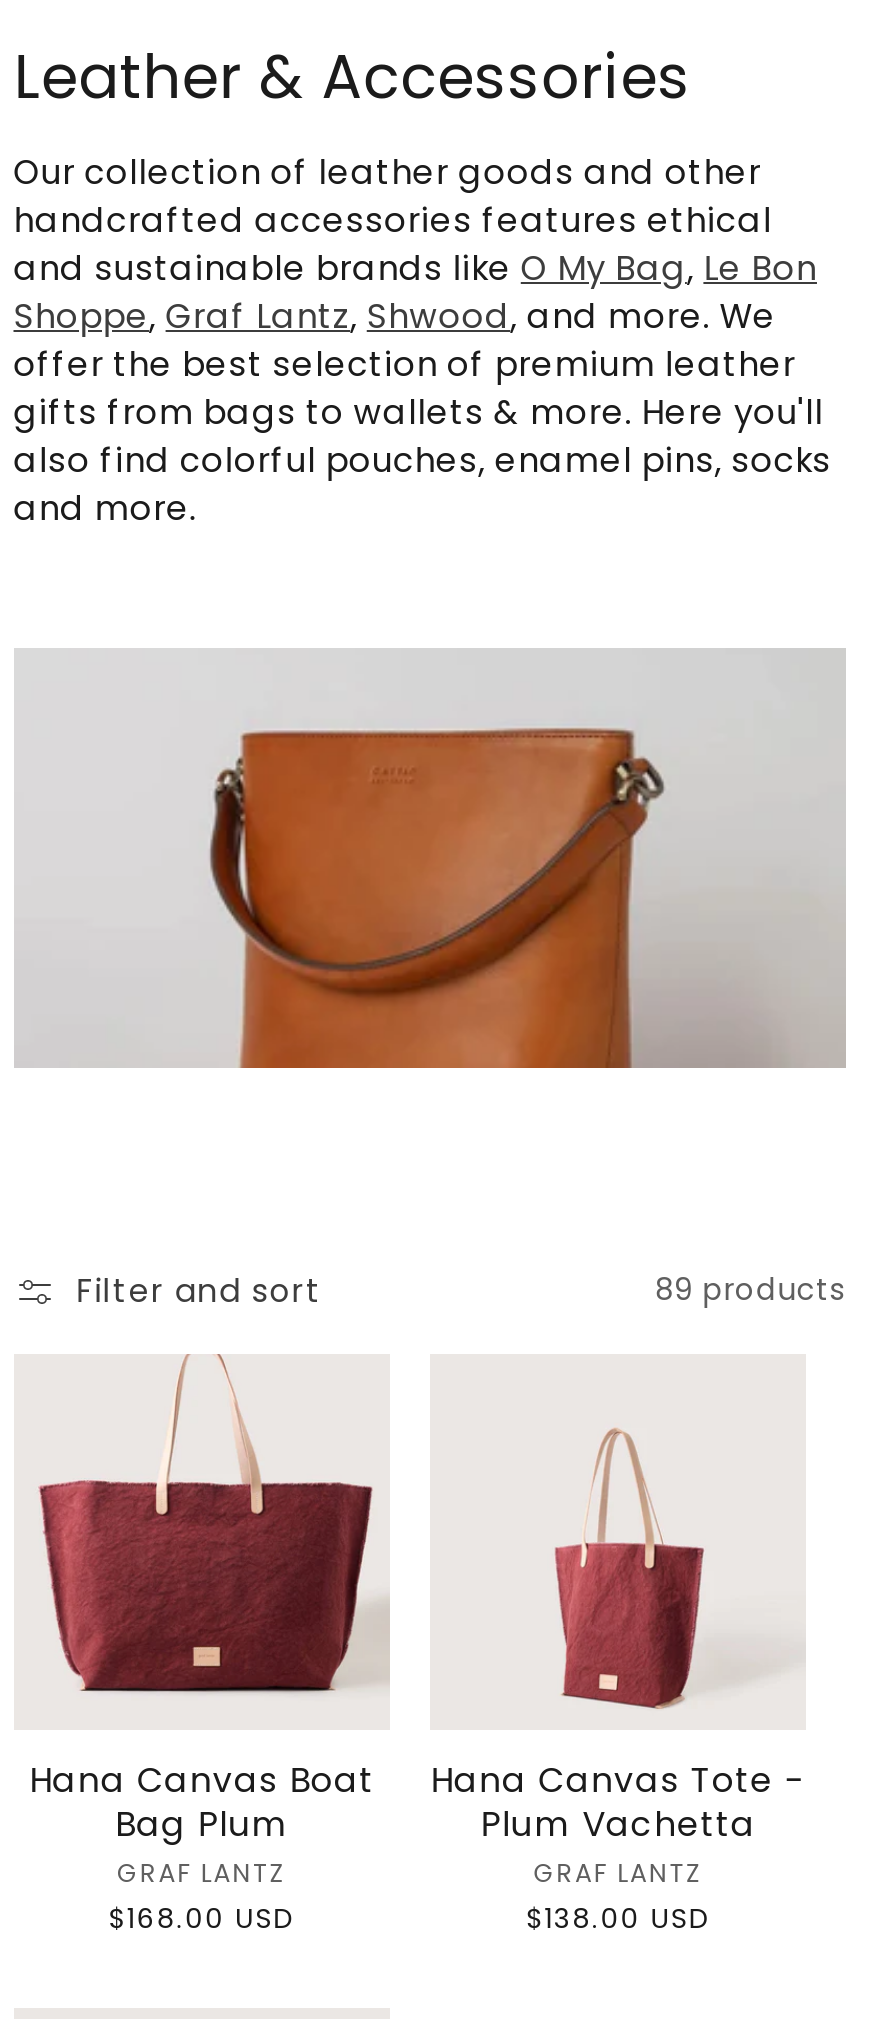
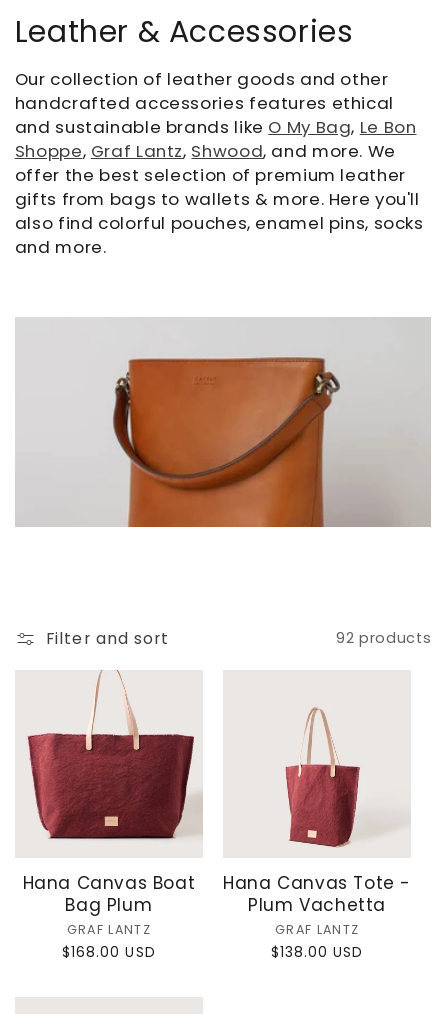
[655,1271,846,1311] 89 products -> [336,628,431,648] 92 products

